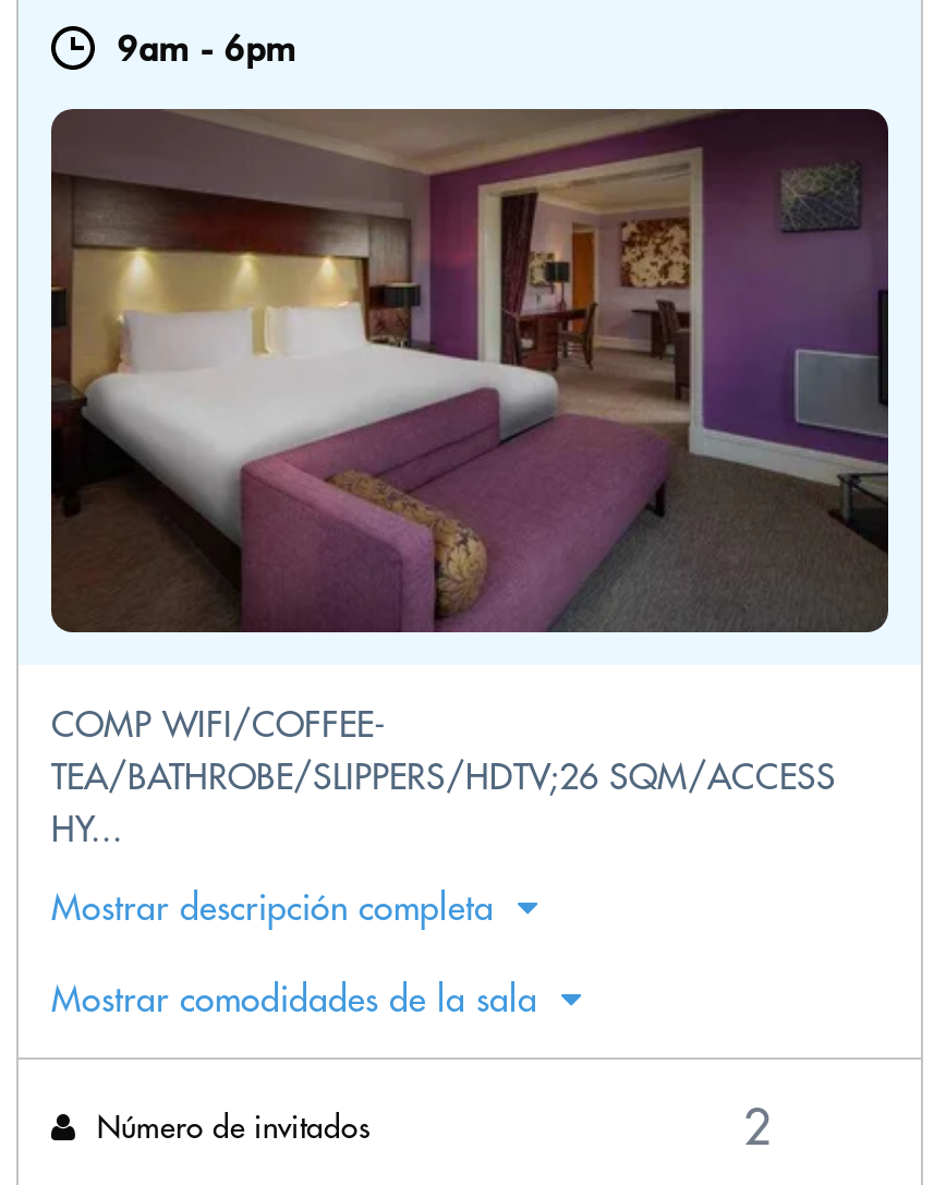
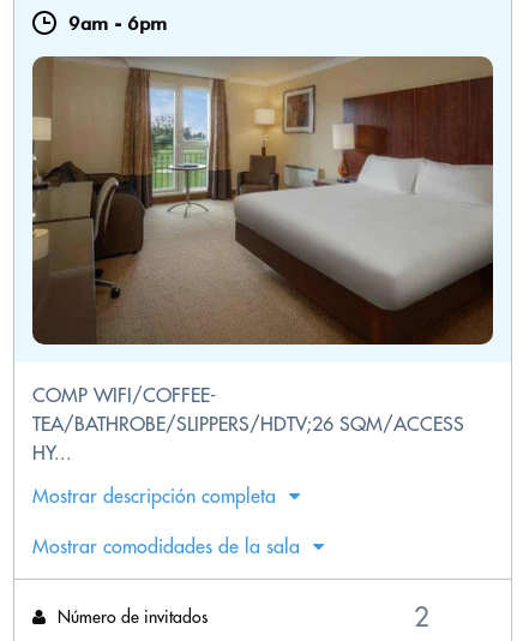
[49,107,888,632] [image] -> [31,55,493,345] [image]

